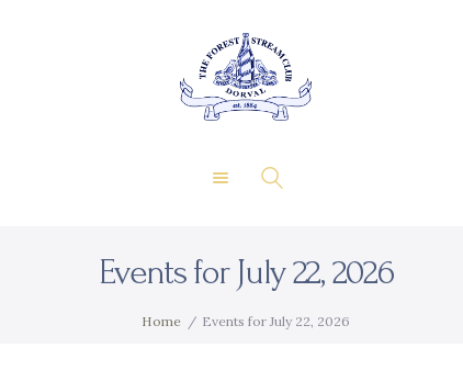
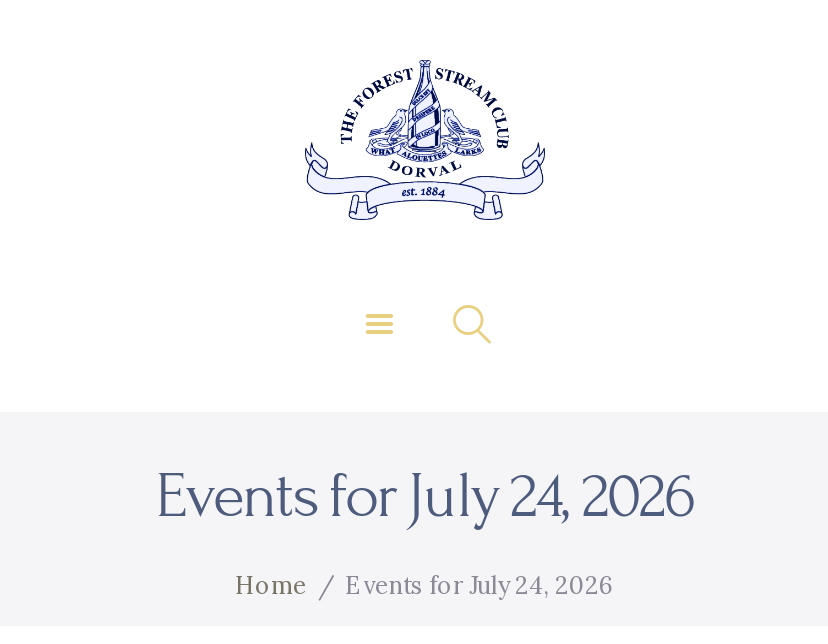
[98,253,393,292] Events for July 22, 2026 -> [156,460,694,532] Events for July 24, 2026
[202,313,350,329] Events for July 22, 2026 -> [345,569,615,599] Events for July 24, 2026

